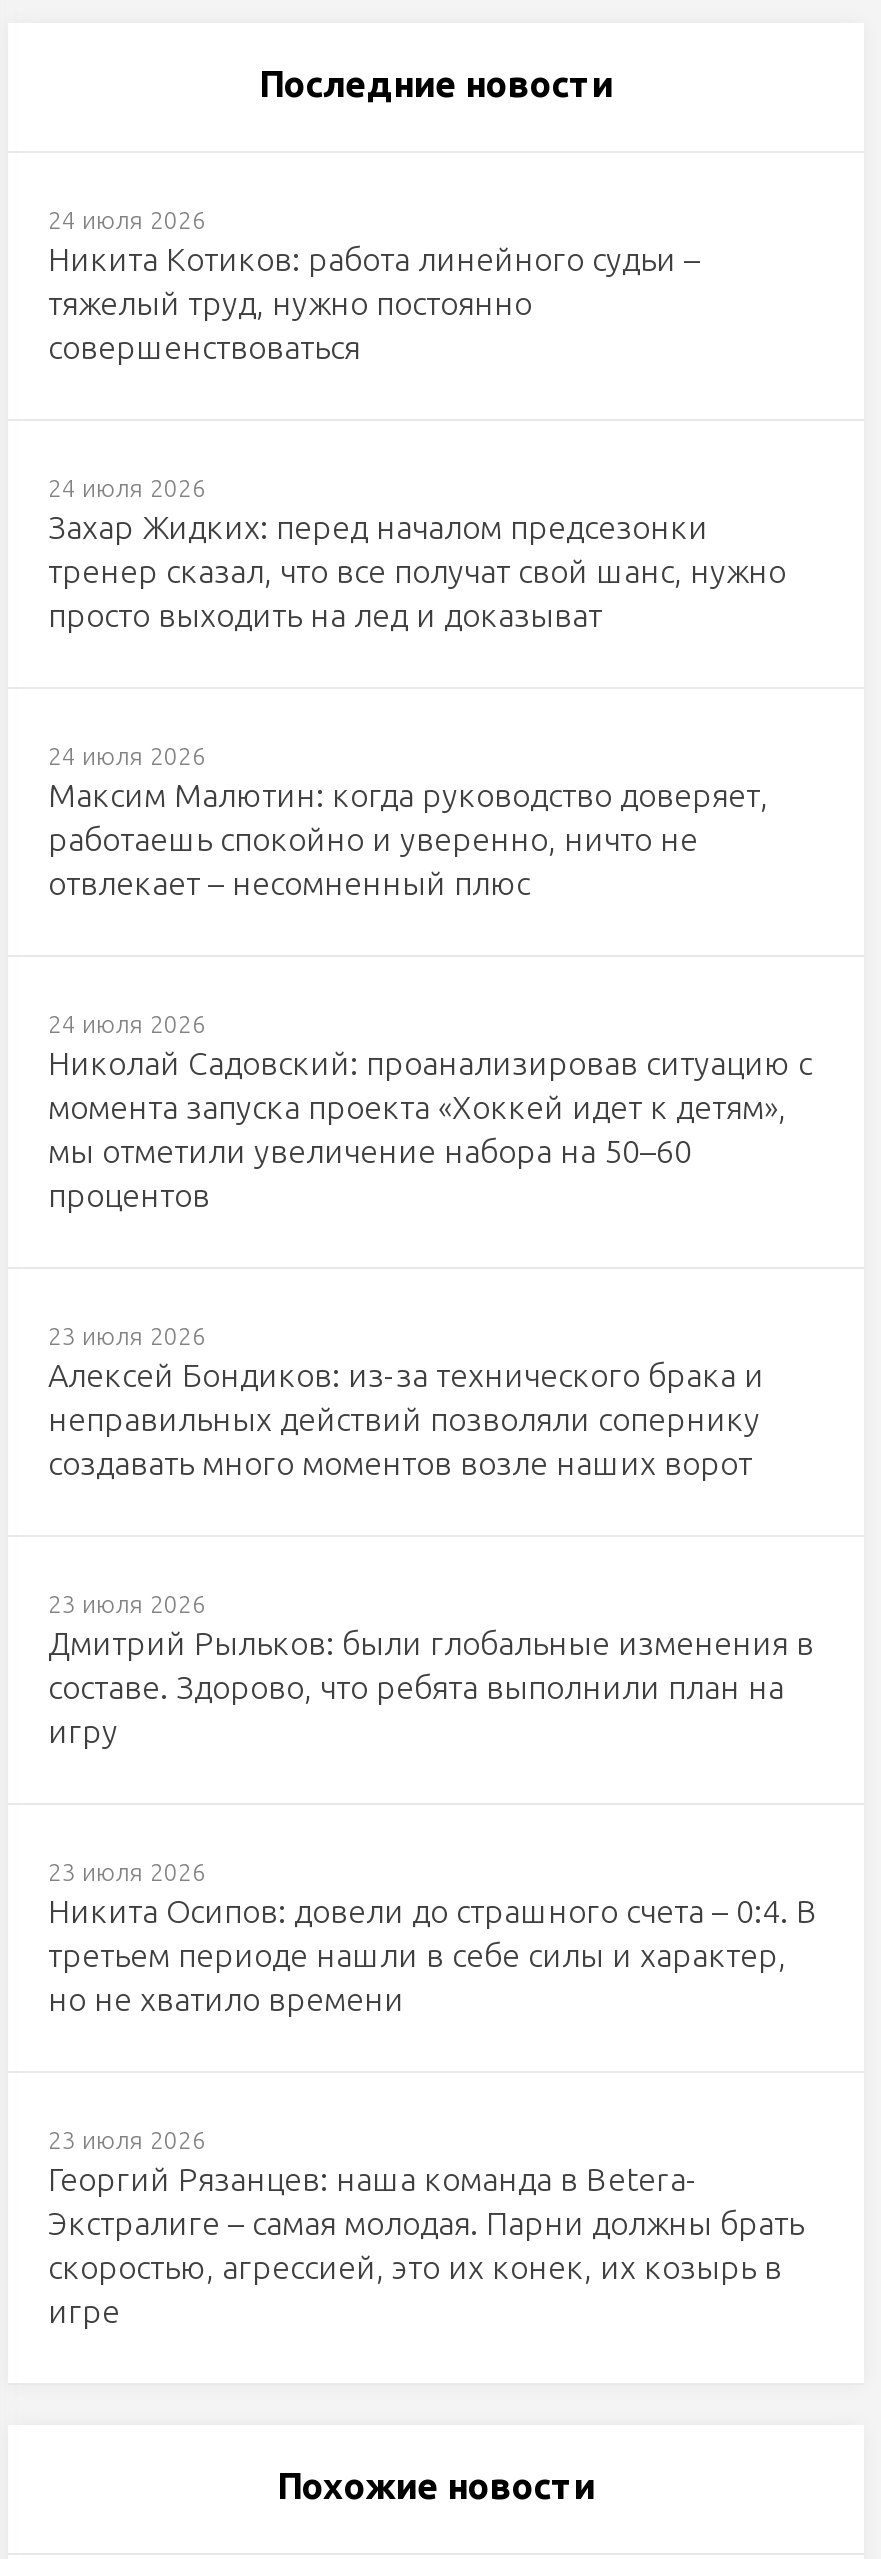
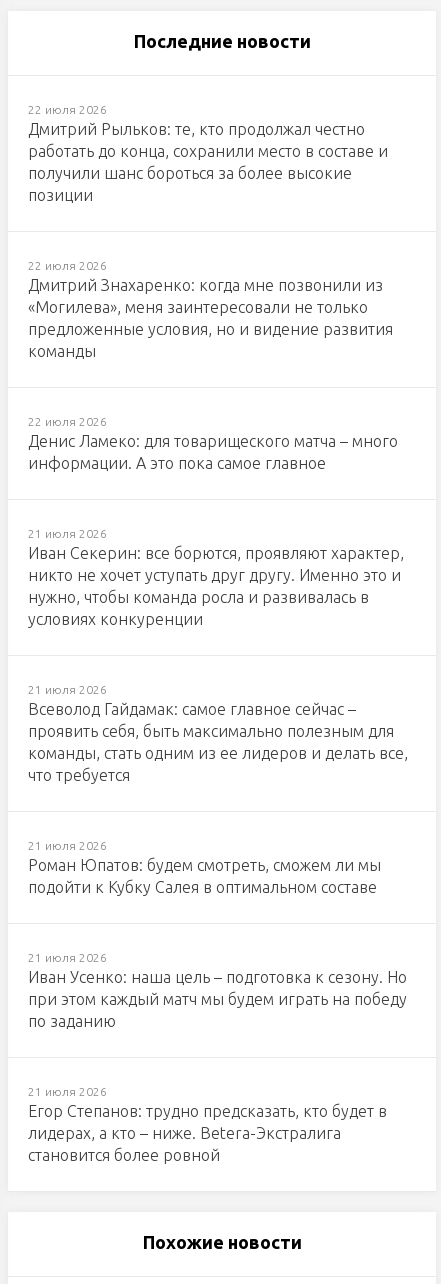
[48,208,700,366] 24 июля 2026 | Никита Котиков: работа линейного судьи – | тяжелый труд, нужно постоянно | совершенствоваться -> [28,103,388,204] 22 июля 2026 | Дмитрий Рыльков: те, кто продолжал честно | работать до конца, сохранили место в составе и | получили шанс бороться за более высокие | позиции
[48,476,786,634] 24 июля 2026 | Захар Жидких: перед началом предсезонки | тренер сказал, что все получат свой шанс, нужно | просто выходить на лед и доказыват -> [28,259,393,360] 22 июля 2026 | Дмитрий Знахаренко: когда мне позвонили из | «Могилева», меня заинтересовали не только | предложенные условия, но и видение развития | команды
[48,744,768,902] 24 июля 2026 | Максим Малютин: когда руководство доверяет, | работаешь спокойно и уверенно, ничто не | отвлекает – несомненный плюс -> [28,415,398,472] 22 июля 2026 | Денис Ламеко: для товарищеского матча – много | информации. А это пока самое главное
[48,1012,812,1214] 24 июля 2026 | Николай Садовский: проанализировав ситуацию с | момента запуска проекта «Хоккей идет к детям», | мы отметили увеличение набора на 50–60 | процентов -> [28,527,404,628] 21 июля 2026 | Иван Секерин: все борются, проявляют характер, | никто не хочет уступать друг другу. Именно это и | нужно, чтобы команда росла и развивалась в | условиях конкуренции
[48,1324,764,1482] 23 июля 2026 | Алексей Бондиков: из-за технического брака и | неправильных действий позволяли сопернику | создавать много моментов возле наших ворот -> [28,683,408,784] 21 июля 2026 | Всеволод Гайдамак: самое главное сейчас – | проявить себя, быть максимально полезным для | команды, стать одним из ее лидеров и делать все, | что требуется
[48,1592,814,1750] 23 июля 2026 | Дмитрий Рыльков: были глобальные изменения в | составе. Здорово, что ребята выполнили план на | игру -> [28,839,381,896] 21 июля 2026 | Роман Юпатов: будем смотреть, сможем ли мы | подойти к Кубку Салея в оптимальном составе
[48,1860,818,2018] 23 июля 2026 | Никита Осипов: довели до страшного счета – 0:4. В | третьем периоде нашли в себе силы и характер, | но не хватило времени -> [28,951,407,1030] 21 июля 2026 | Иван Усенко: наша цель – подготовка к сезону. Но | при этом каждый матч мы будем играть на победу | по заданию
[48,2128,804,2330] 23 июля 2026 | Георгий Рязанцев: наша команда в Betera- | Экстралиге – самая молодая. Парни должны брать | скоростью, агрессией, это их конек, их козырь в | игре -> [28,1085,387,1164] 21 июля 2026 | Егор Степанов: трудно предсказать, кто будет в | лидерах, а кто – ниже. Betera-Экстралига | становится более ровной

